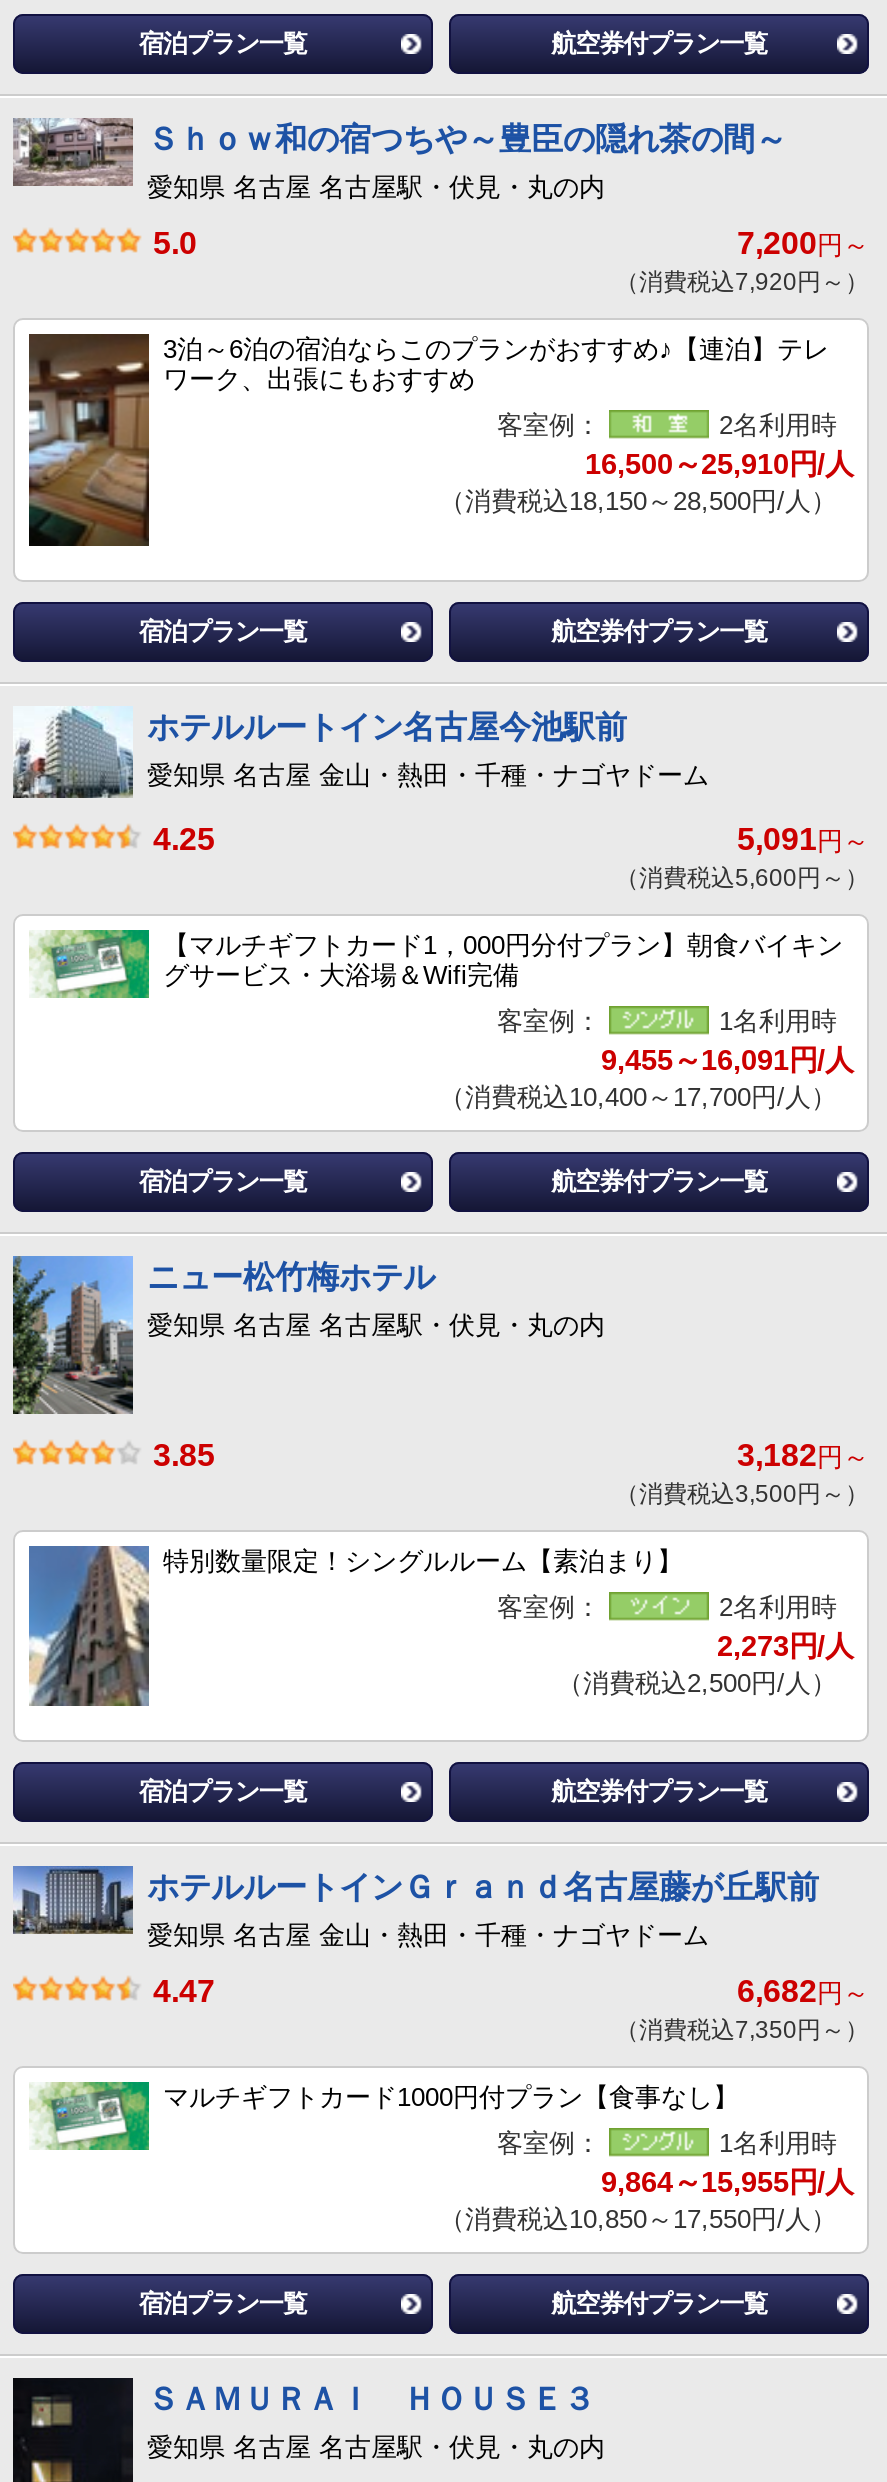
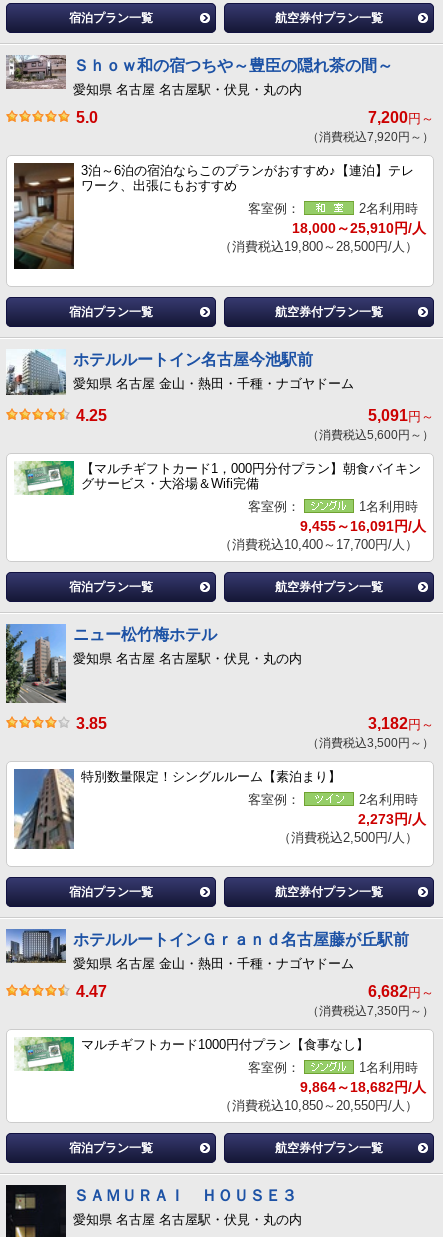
[585,448,853,480] 16,500～25,910円/人 -> [292,220,426,236] 18,000～25,910円/人
[439,486,837,516] （消費税込18,150～28,500円/人） -> [219,239,418,254] （消費税込19,800～28,500円/人）
[601,2166,853,2198] 9,864～15,955円/人 -> [300,1079,426,1095] 9,864～18,682円/人
[439,2204,837,2234] （消費税込10,850～17,550円/人） -> [219,1098,418,1113] （消費税込10,850～20,550円/人）

